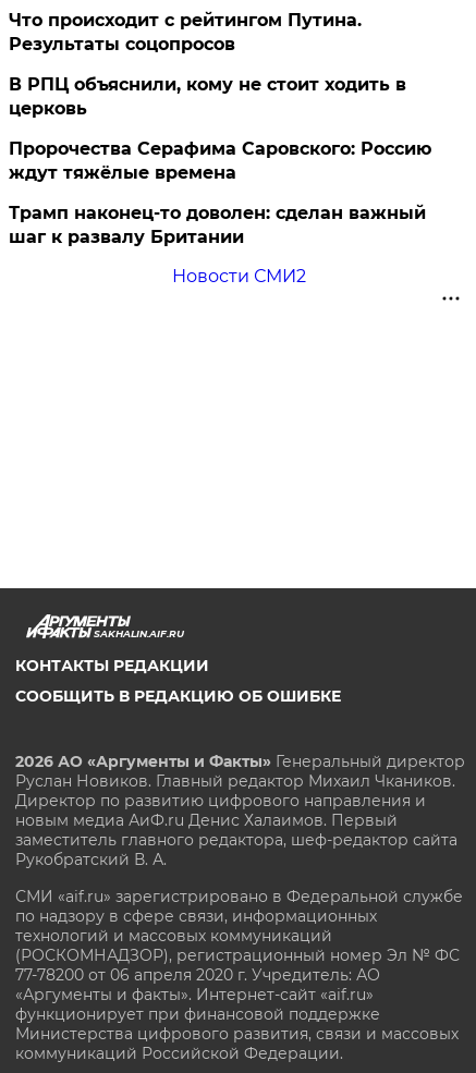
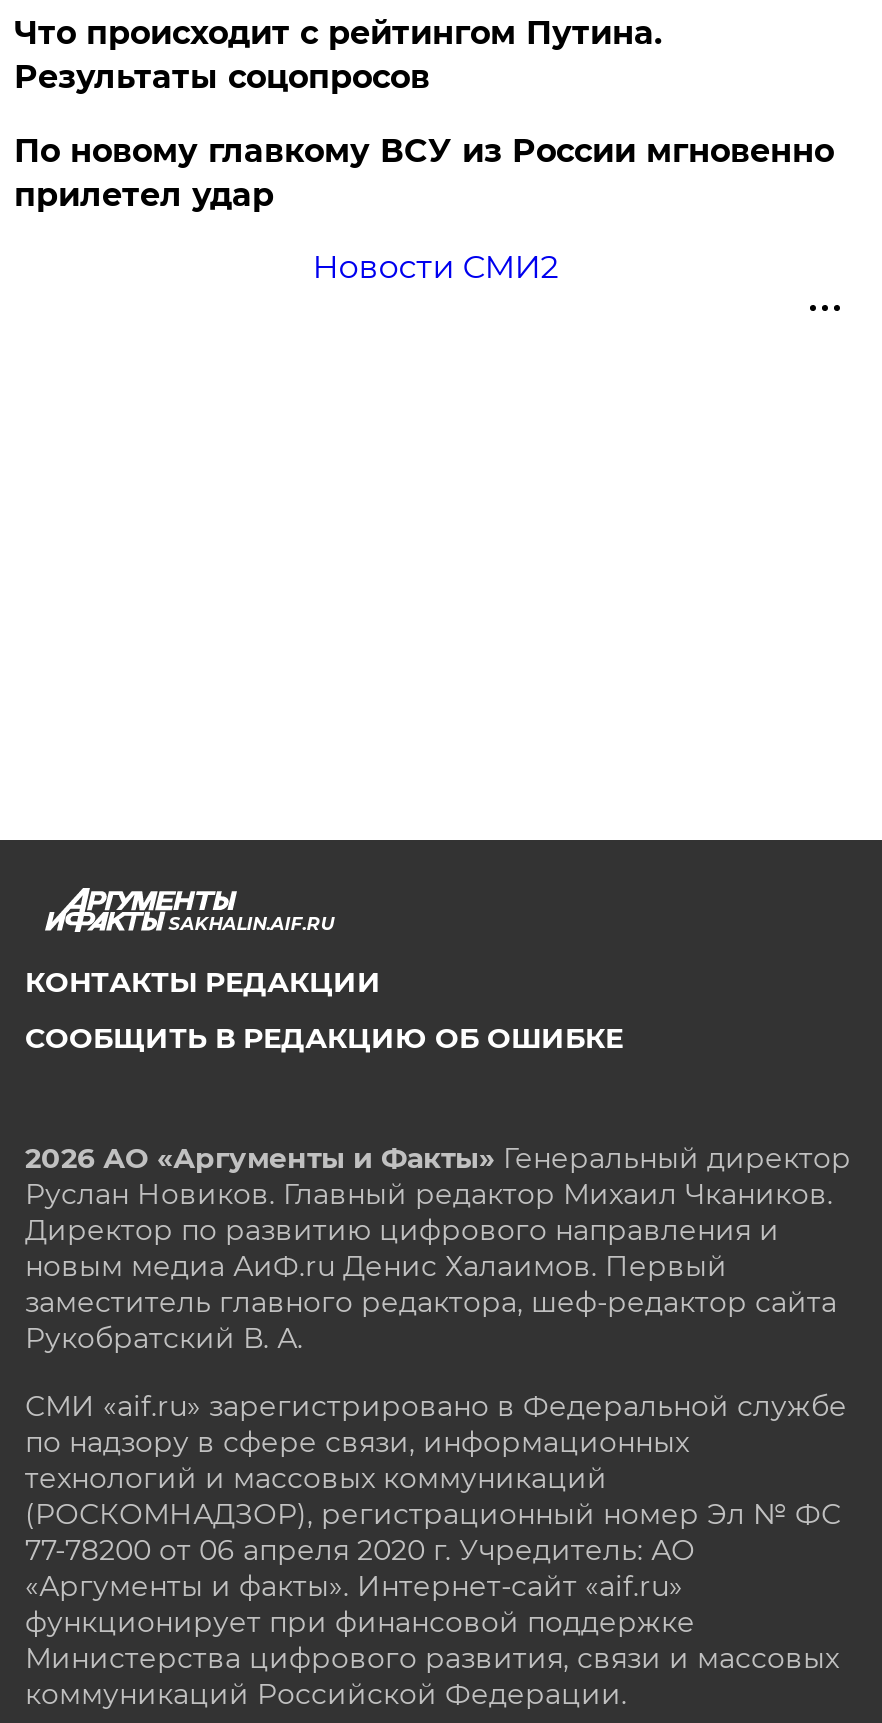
[9,74,432,247] В РПЦ объяснили, кому не стоит ходить в | церковь | Пророчества Серафима Саровского: Россию | ждут тяжёлые времена | Трамп наконец-то доволен: сделан важный | шаг к развалу Британии -> [14,132,834,214] По новому главкому ВСУ из России мгновенно | прилетел удар

